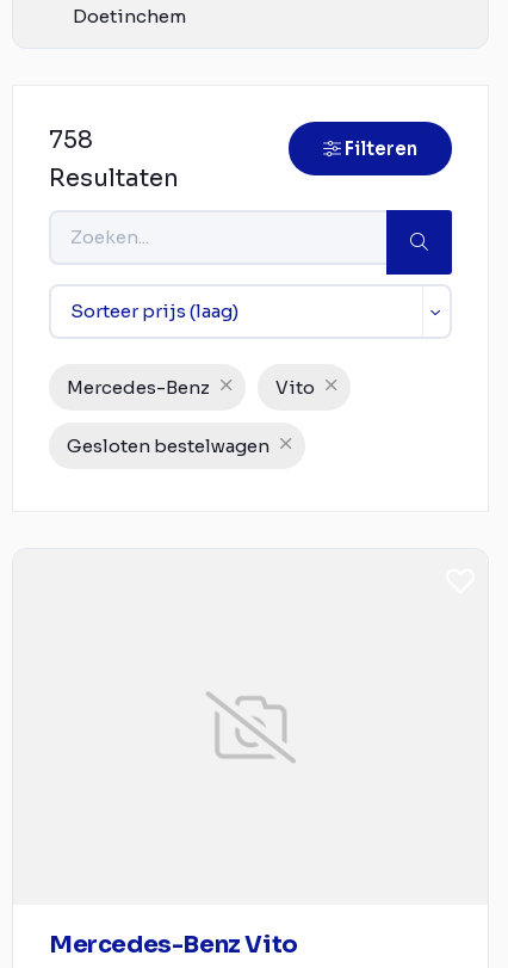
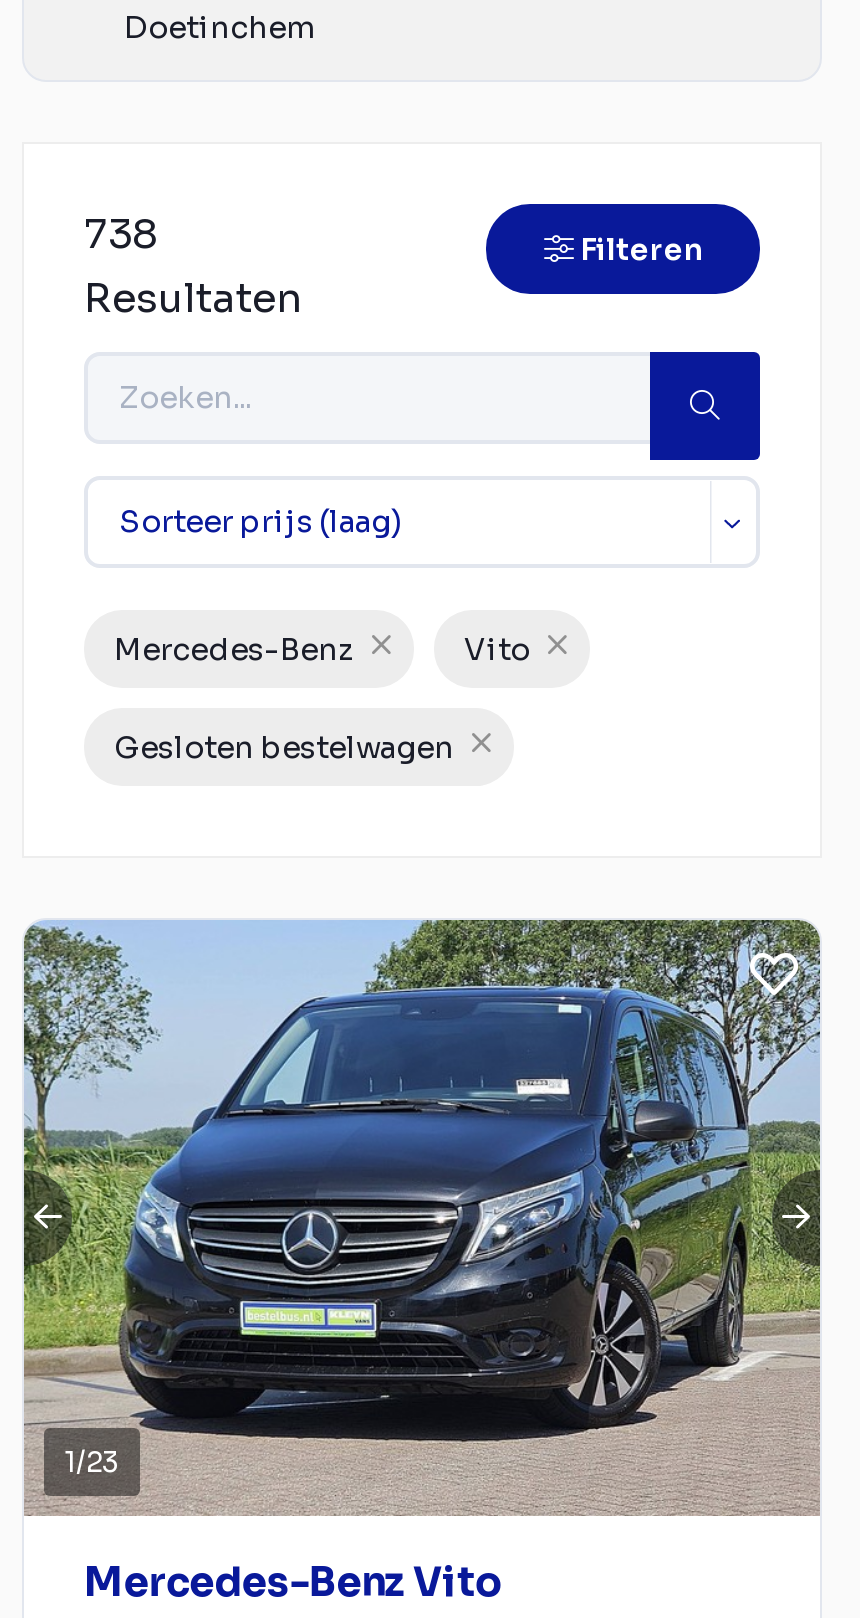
[49,125,93,155] 758 -> [84,209,158,259] 738
none -> [22,918,822,1516] [image] | 1/23

